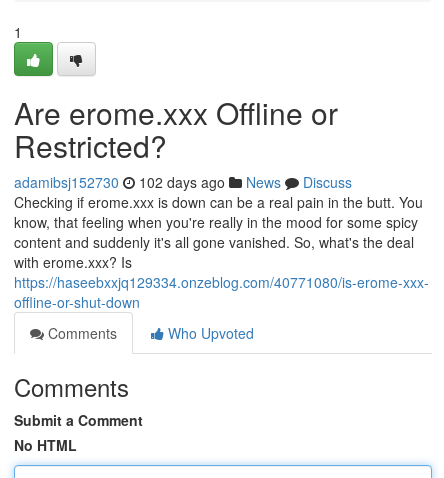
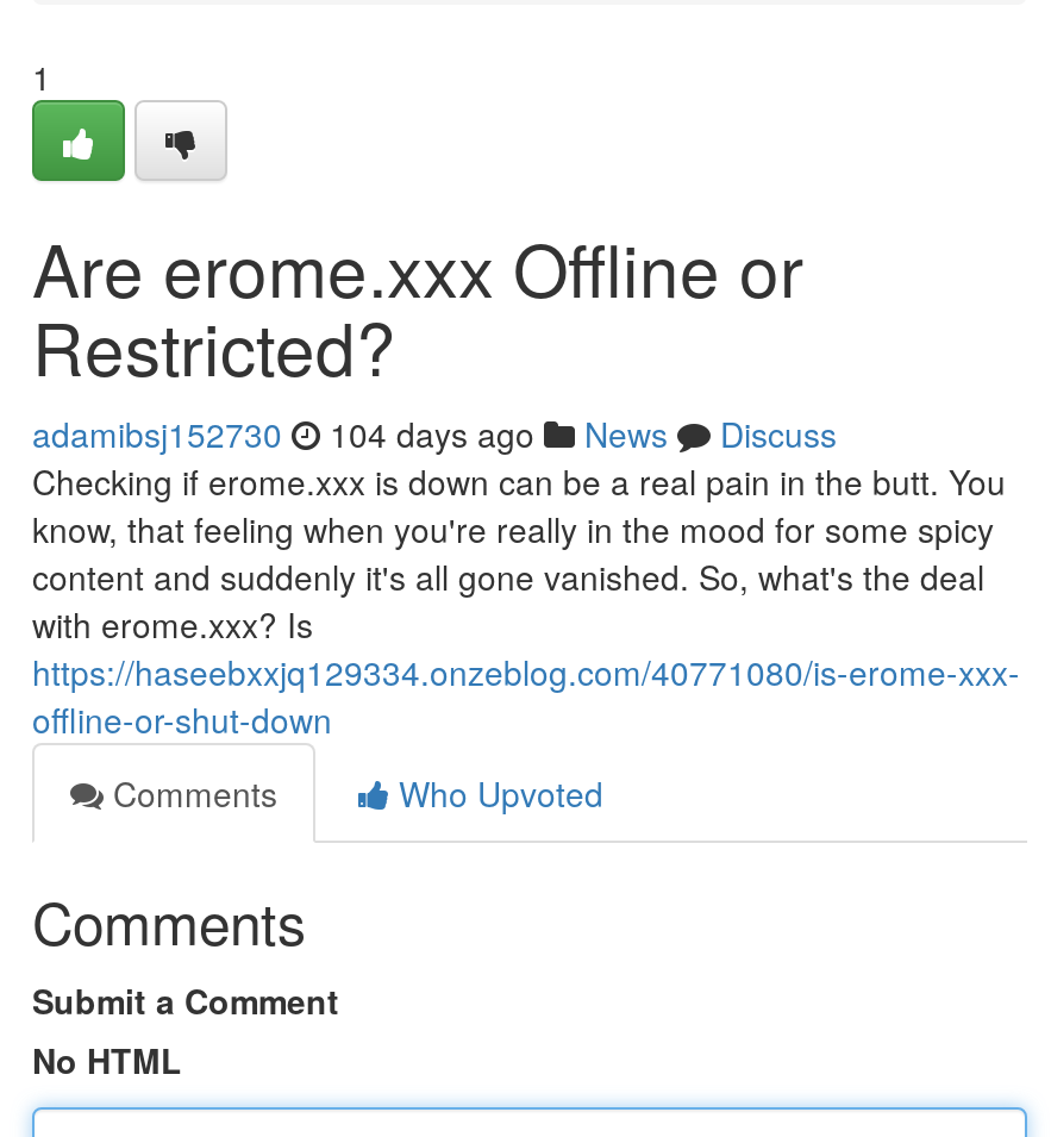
[14,172,352,192] adamibsj152730 102 days ago News Discuss -> [32,410,837,457] adamibsj152730 104 days ago News Discuss

